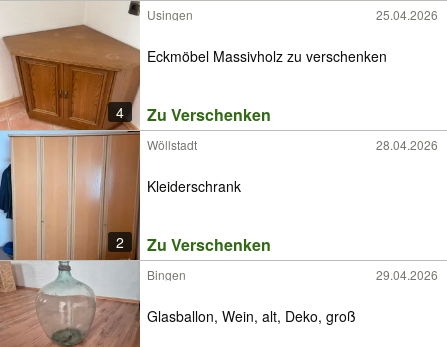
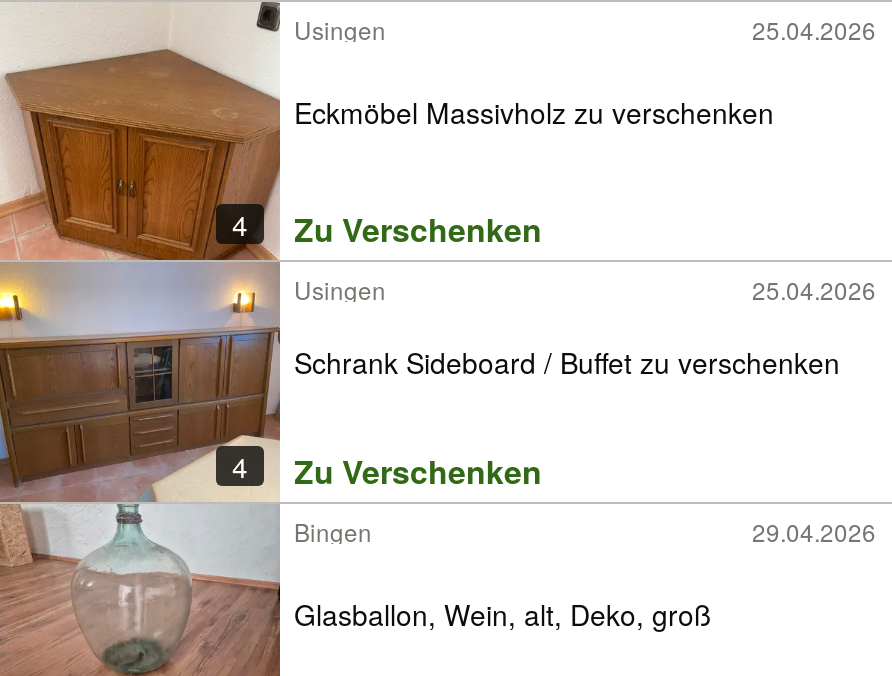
[3,130,271,261] [image] | 2 Zu Verschenken -> [6,260,542,502] [image] | 4 Zu Verschenken
[147,136,438,153] Wöllstadt | 28.04.2026 -> [294,272,876,306] Usingen | 25.04.2026
[147,176,241,196] Kleiderschrank -> [294,342,840,382] Schrank Sideboard / Buffet zu verschenken

